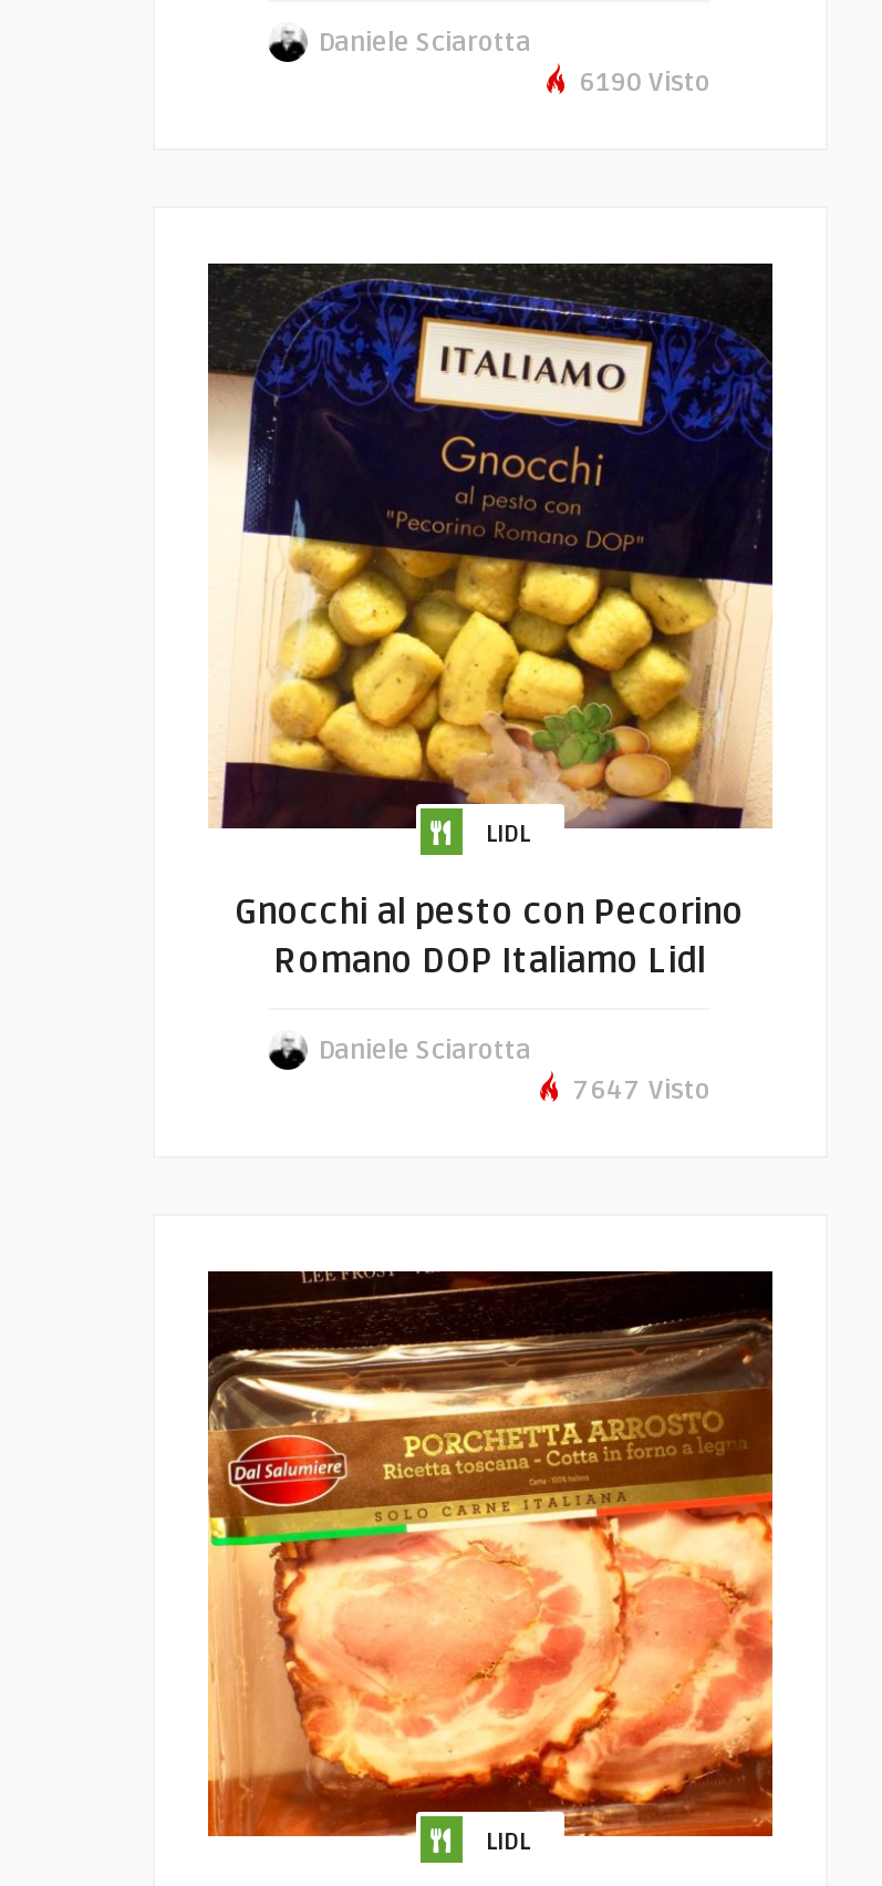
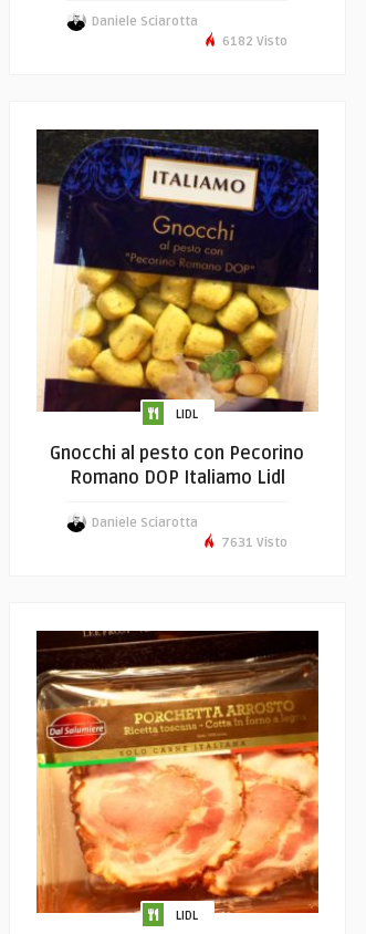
[573,66,710,100] 6190 Visto -> [219,33,287,50] 6182 Visto
[567,1074,710,1107] 7647 Visto -> [218,535,287,551] 7631 Visto

